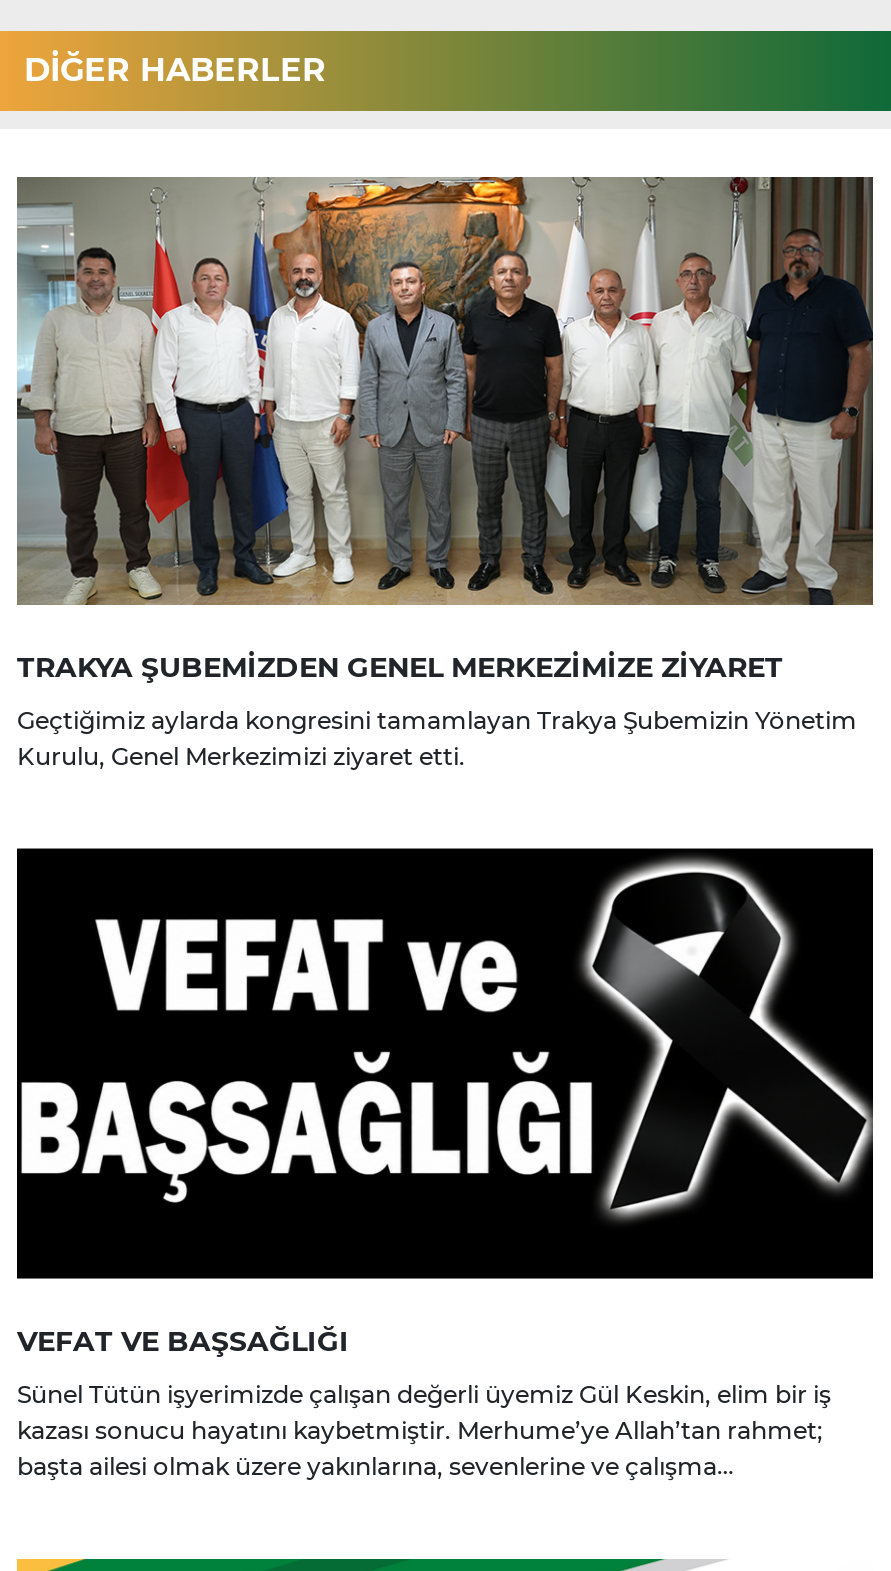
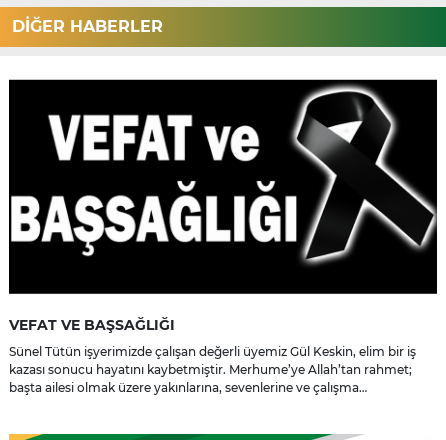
[17,175,873,771] [image] | TRAKYA ŞUBEMİZDEN GENEL MERKEZİMİZE ZİYARET | Geçtiğimiz aylarda kongresini tamamlayan Trakya Şubemizin Yönetim | Kurulu, Genel Merkezimizi ziyaret etti. -> none

